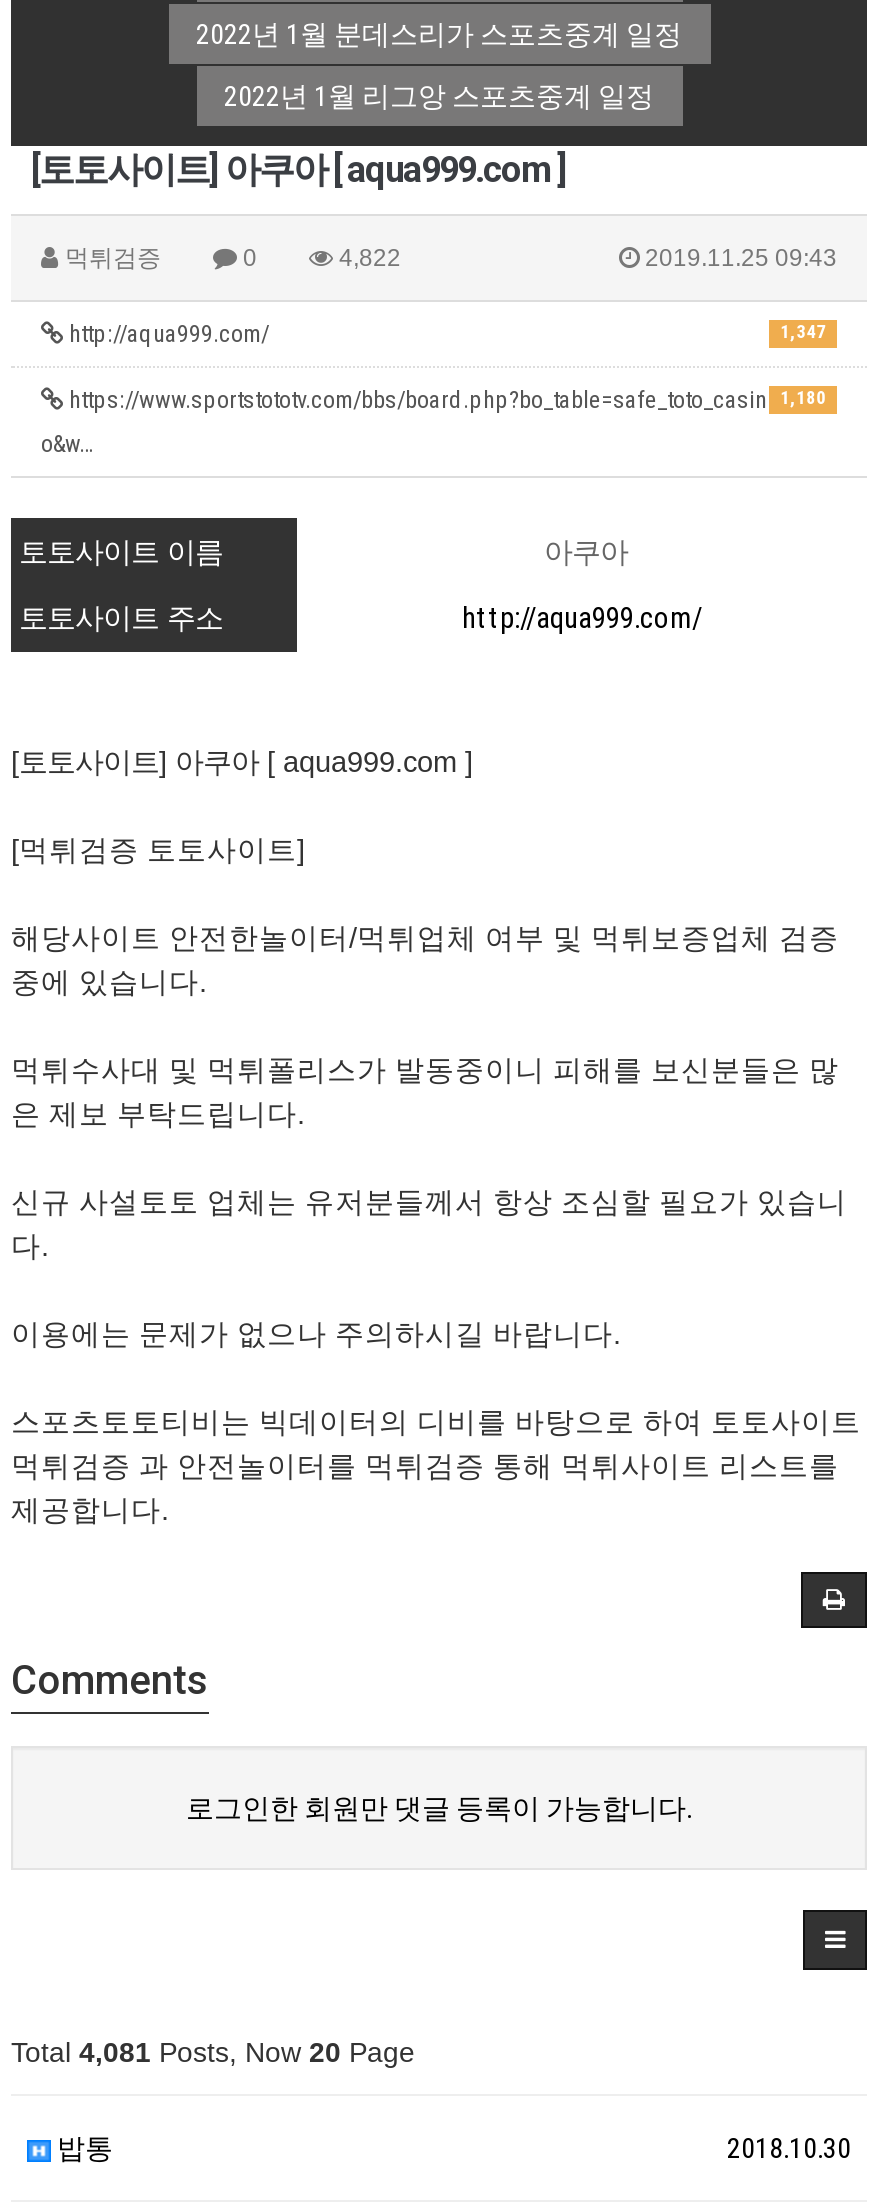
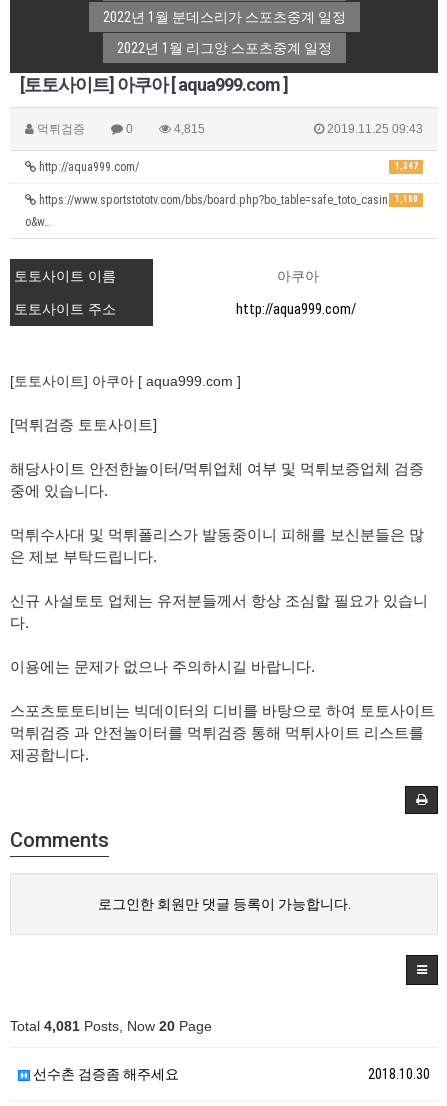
[333,245,401,273] 4,822 -> [171,122,205,136] 4,815
[51,2133,113,2165] 밥통 -> [30,1066,179,1082] 선수촌 검증좀 해주세요

